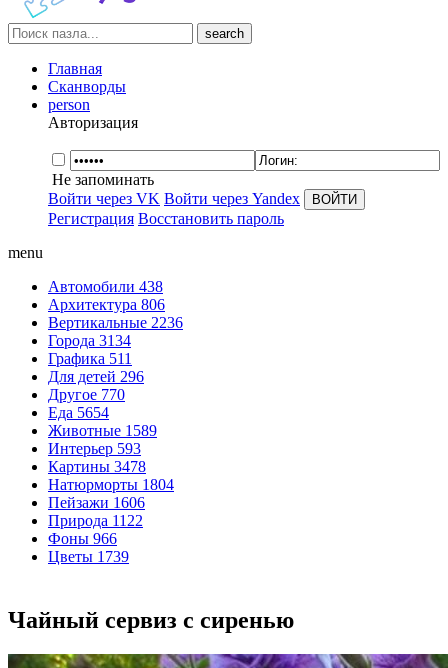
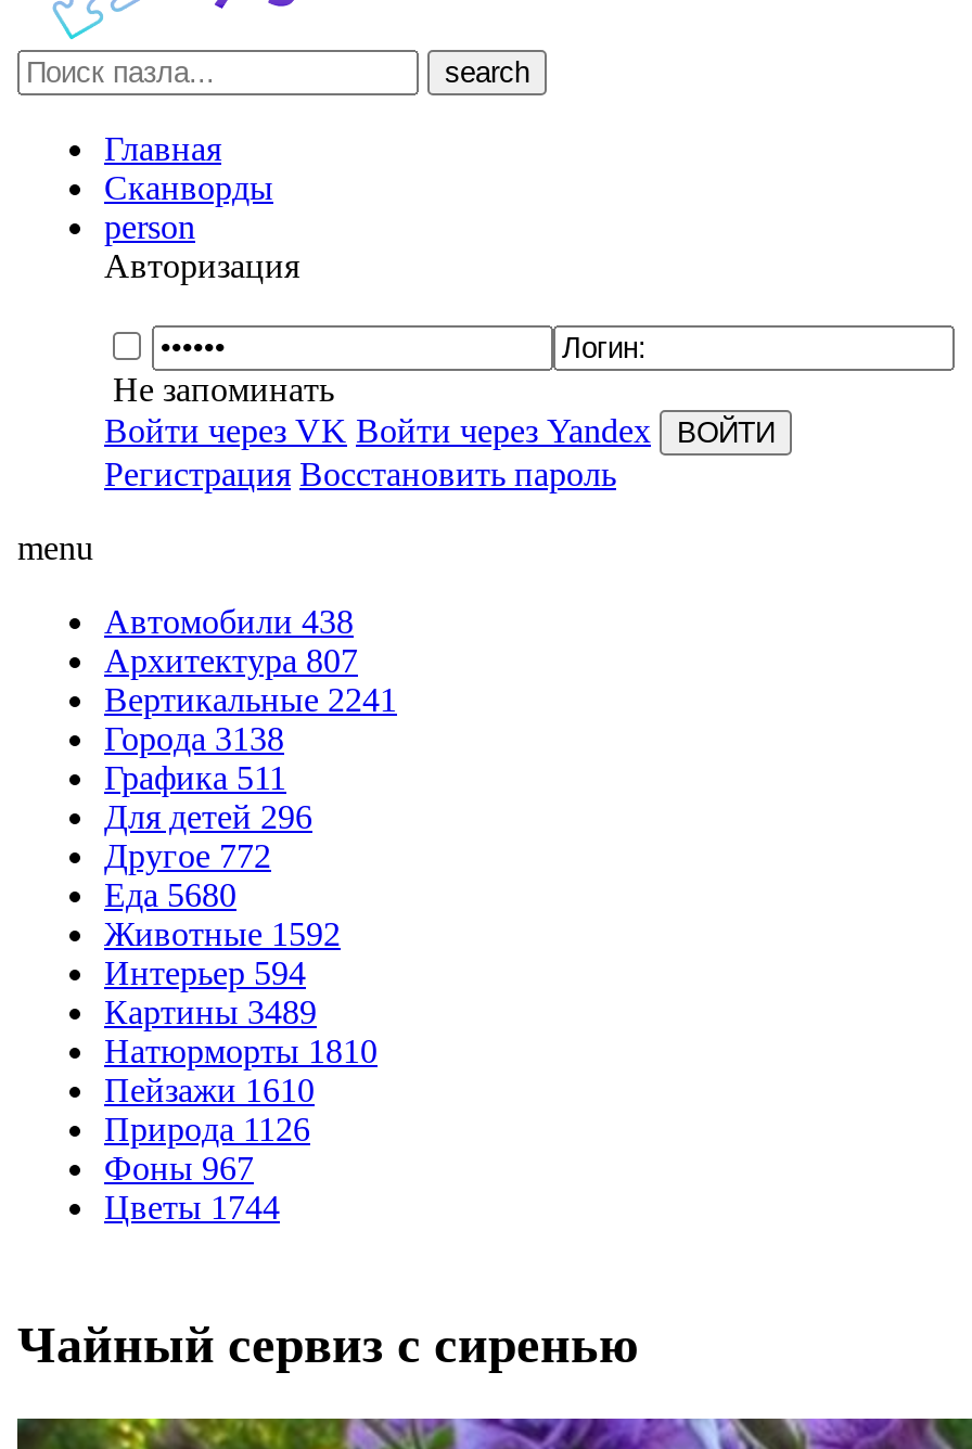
[48,296,165,313] Архитектура 806 -> [104,642,358,679] Архитектура 807
[48,314,183,331] Вертикальные 2236 -> [104,681,397,718] Вертикальные 2241
[48,332,131,349] Города 3134 -> [104,720,284,757] Города 3138
[48,386,125,403] Другое 770 -> [104,837,271,874] Другое 772
[48,404,109,421] Еда 5654 -> [104,876,236,913] Еда 5680
[48,422,157,439] Животные 1589 -> [104,915,341,952] Животные 1592
[48,440,141,457] Интерьер 593 -> [104,954,306,991] Интерьер 594
[48,458,146,475] Картины 3478 -> [104,993,317,1030] Картины 3489
[48,476,174,493] Натюрморты 1804 -> [104,1033,378,1069] Натюрморты 1810
[48,494,145,511] Пейзажи 1606 -> [104,1072,315,1108] Пейзажи 1610
[48,512,143,529] Природа 1122 -> [104,1111,310,1147] Природа 1126
[48,530,117,547] Фоны 966 -> [104,1150,254,1187] Фоны 967
[48,548,129,565] Цветы 1739 -> [104,1189,280,1226] Цветы 1744

